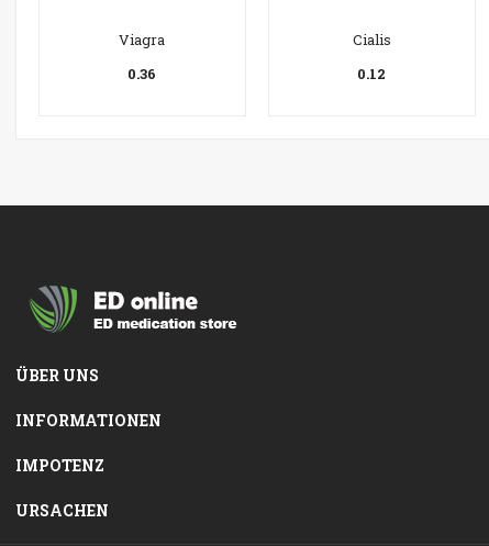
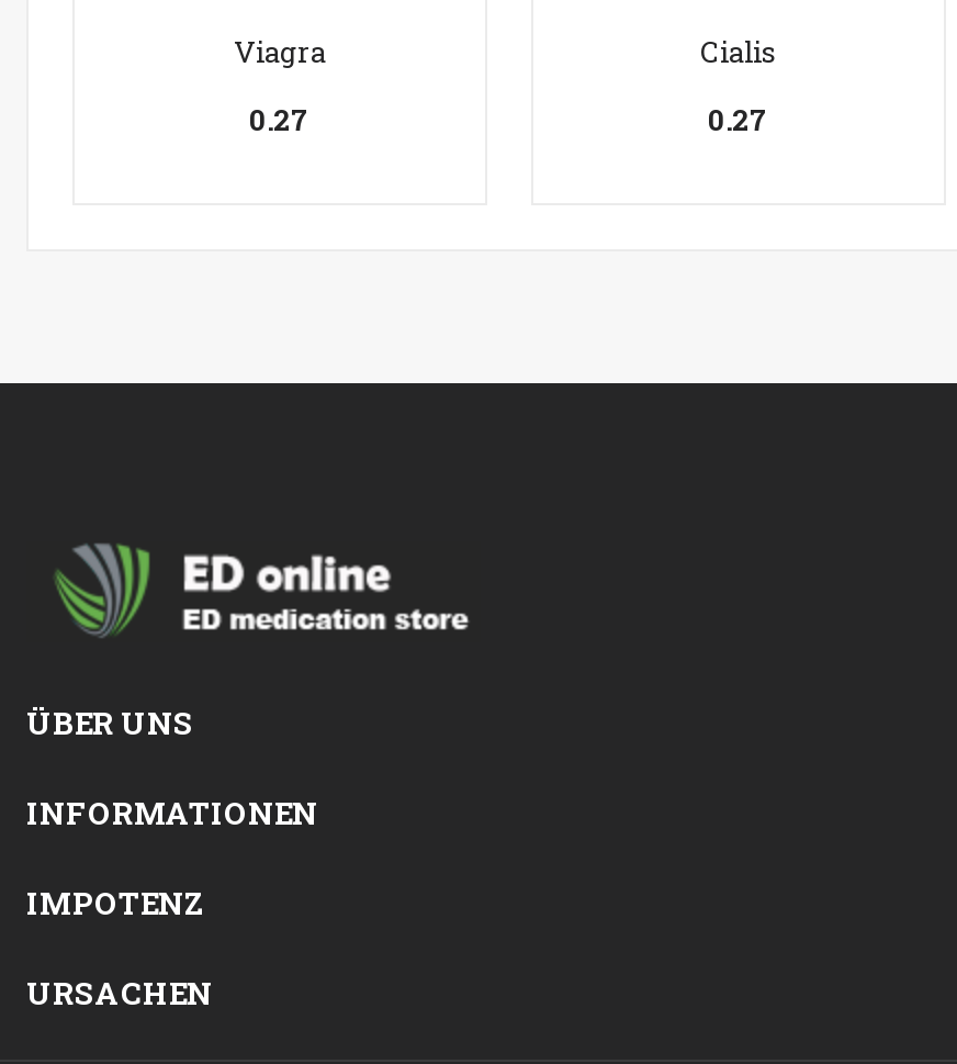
[128,64,157,83] 0.36 -> [249,100,311,139] 0.27
[358,64,386,83] 0.12 -> [708,100,769,139] 0.27

